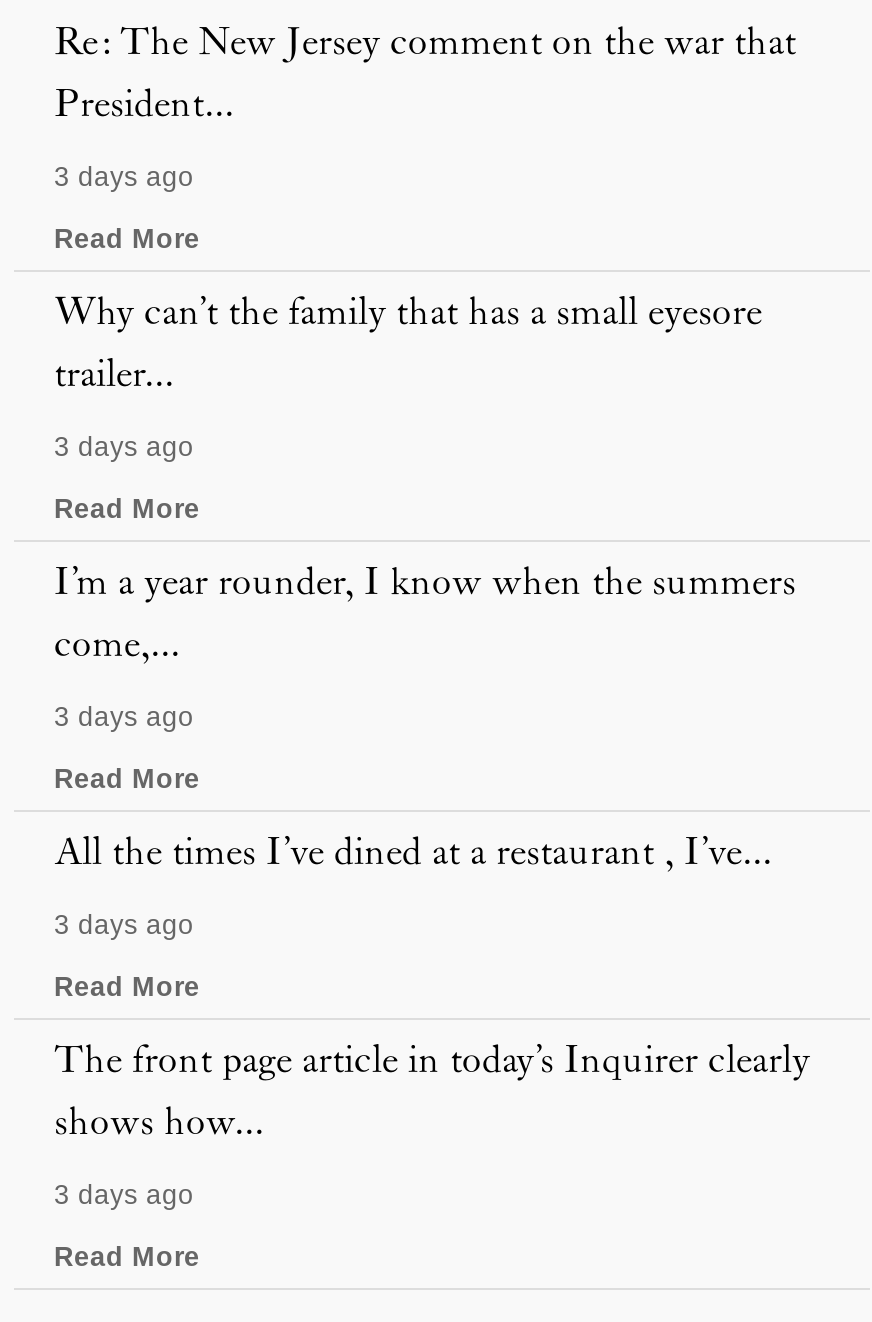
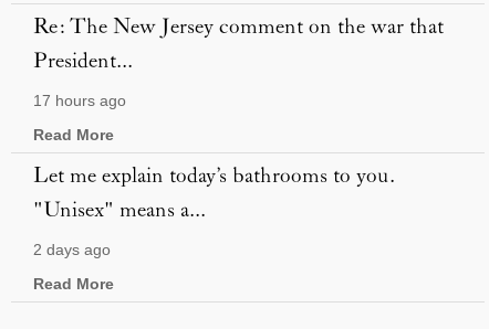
[54,163,194,193] 3 days ago -> [33,93,126,110] 17 hours ago
[54,291,810,1211] Why can’t the family that has a small eyesore | trailer... | 3 days ago | Read More | I’m a year rounder, I know when the summers | come,... | 3 days ago | Read More | All the times I’ve dined at a restaurant , I’ve... | 3 days ago | Read More | The front page article in today’s Inquirer clearly | shows how... | 3 days ago -> [33,164,395,259] Let me explain today’s bathrooms to you. | "Unisex" means a... | 2 days ago

